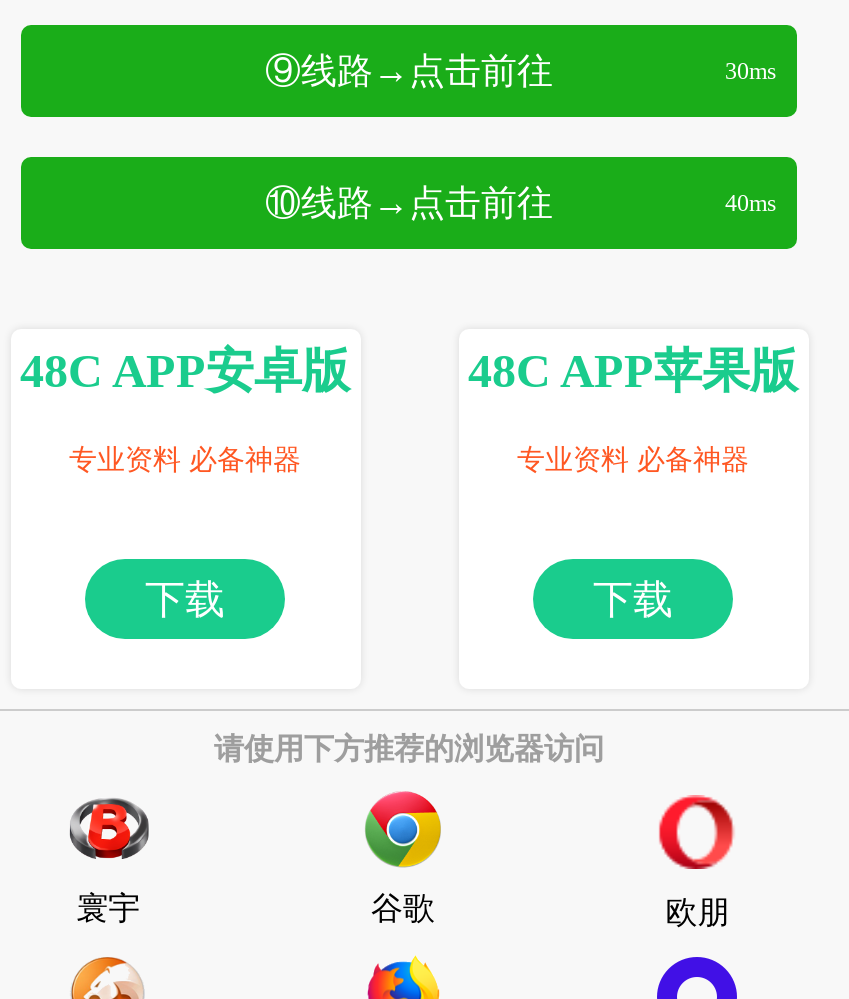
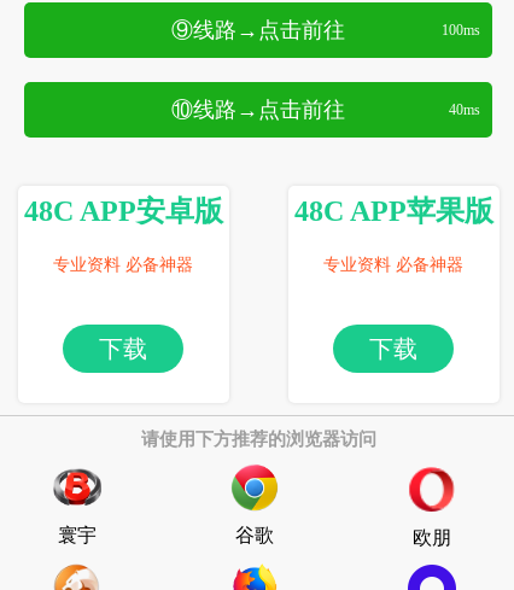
[725,56,777,84] 30ms -> [442,21,480,38] 100ms

